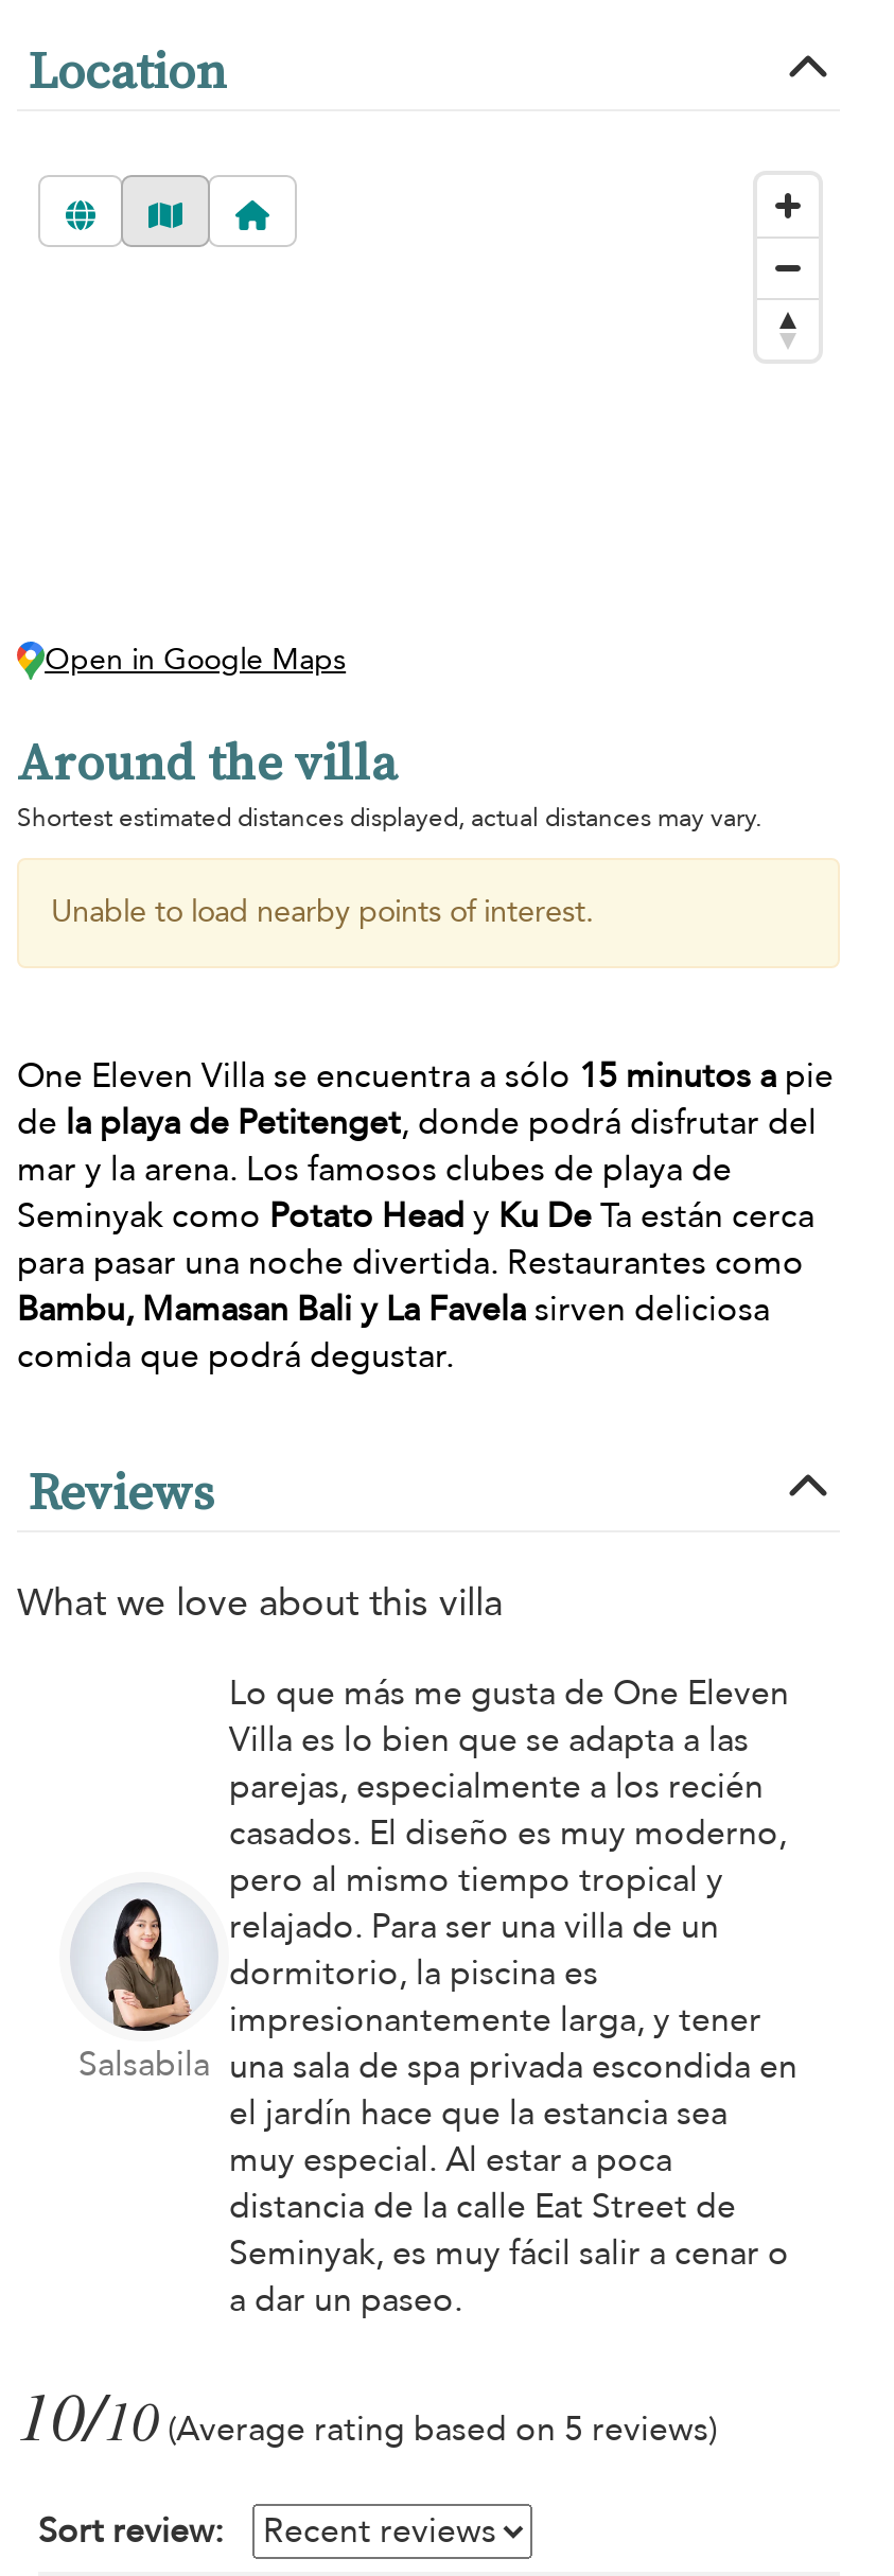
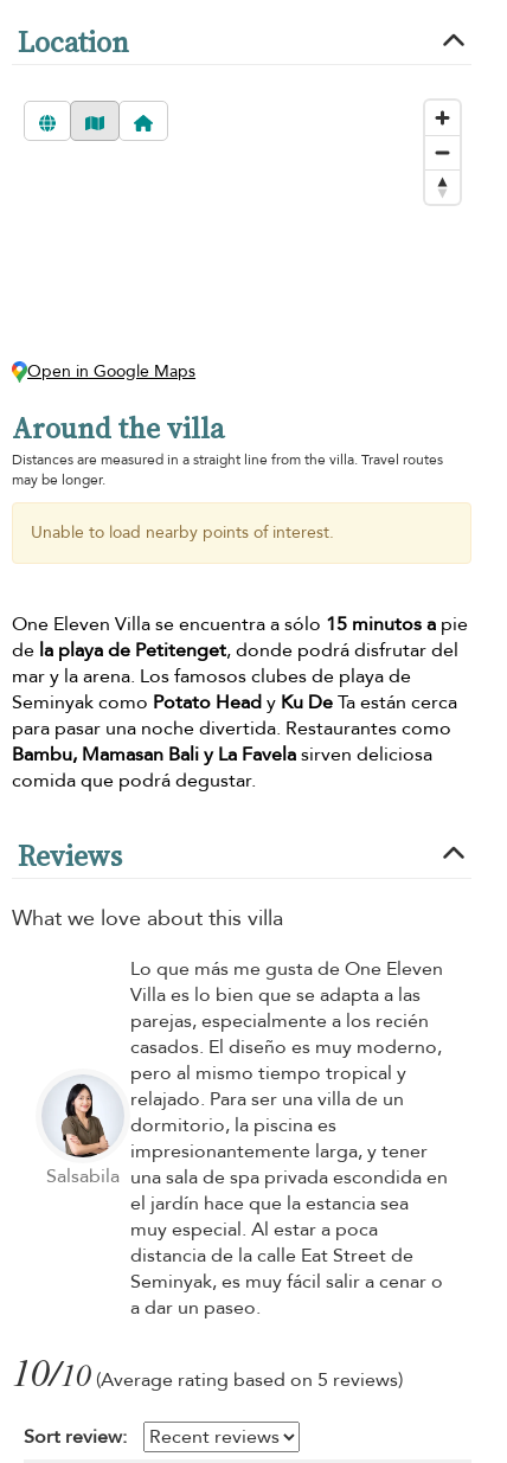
[17,800,761,834] Shortest estimated distances displayed, actual distances may vary. -> [12,450,443,489] Distances are measured in a straight line from the villa. Travel routes | may be longer.

